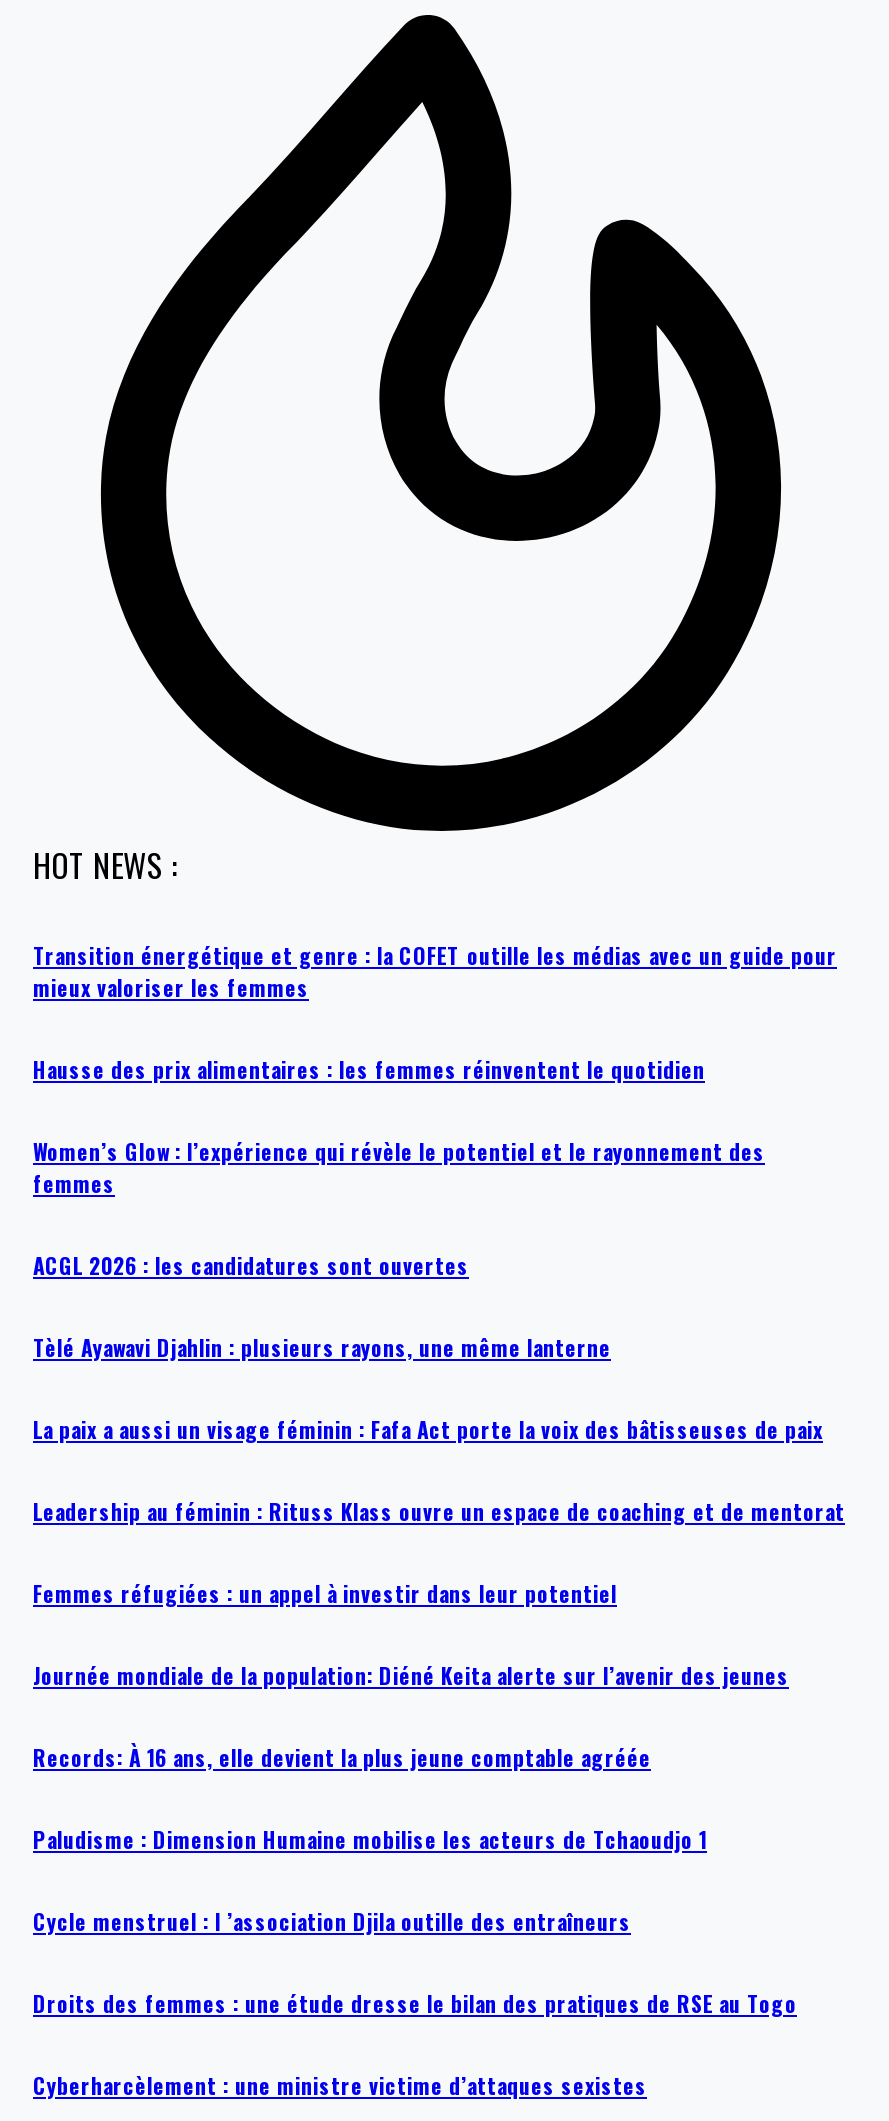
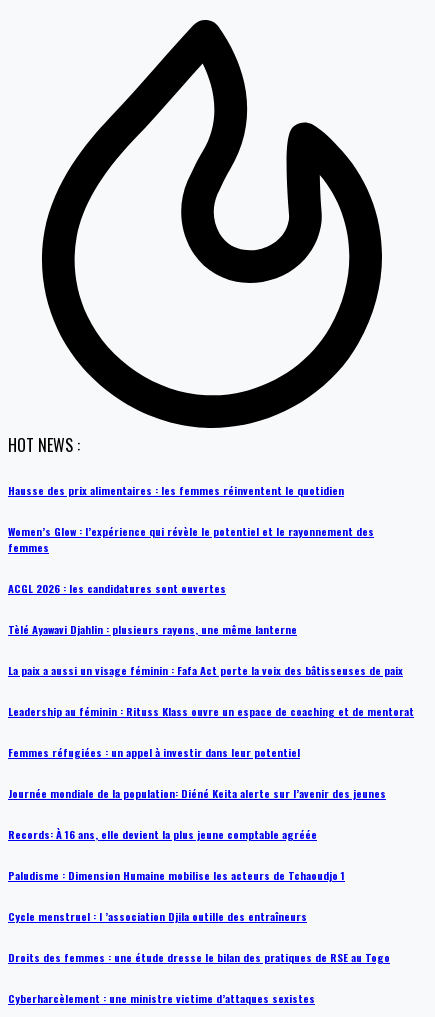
[33,939,837,1003] Transition énergétique et genre : la COFET outille les médias avec un guide pour | mieux valoriser les femmes -> none

